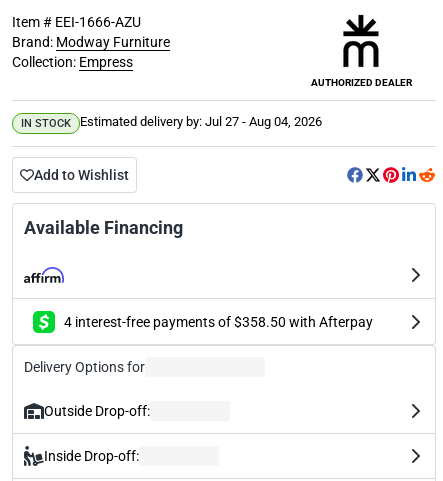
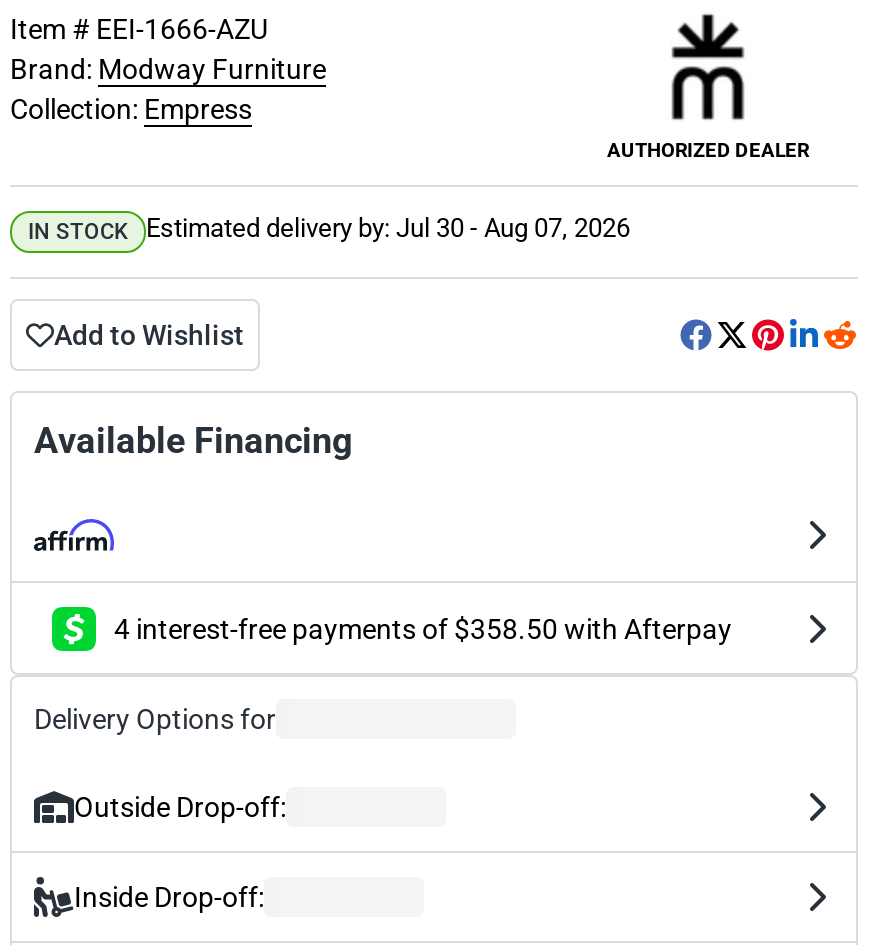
[80,114,322,129] Estimated delivery by: Jul 27 - Aug 04, 2026 -> [146,213,630,243] Estimated delivery by: Jul 30 - Aug 07, 2026

